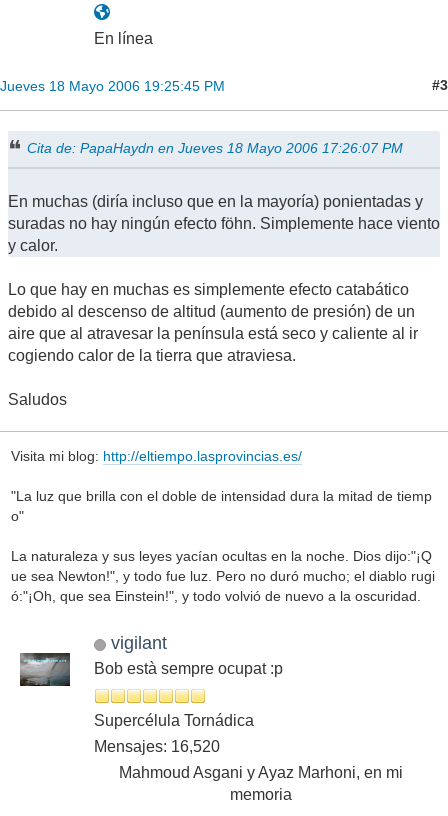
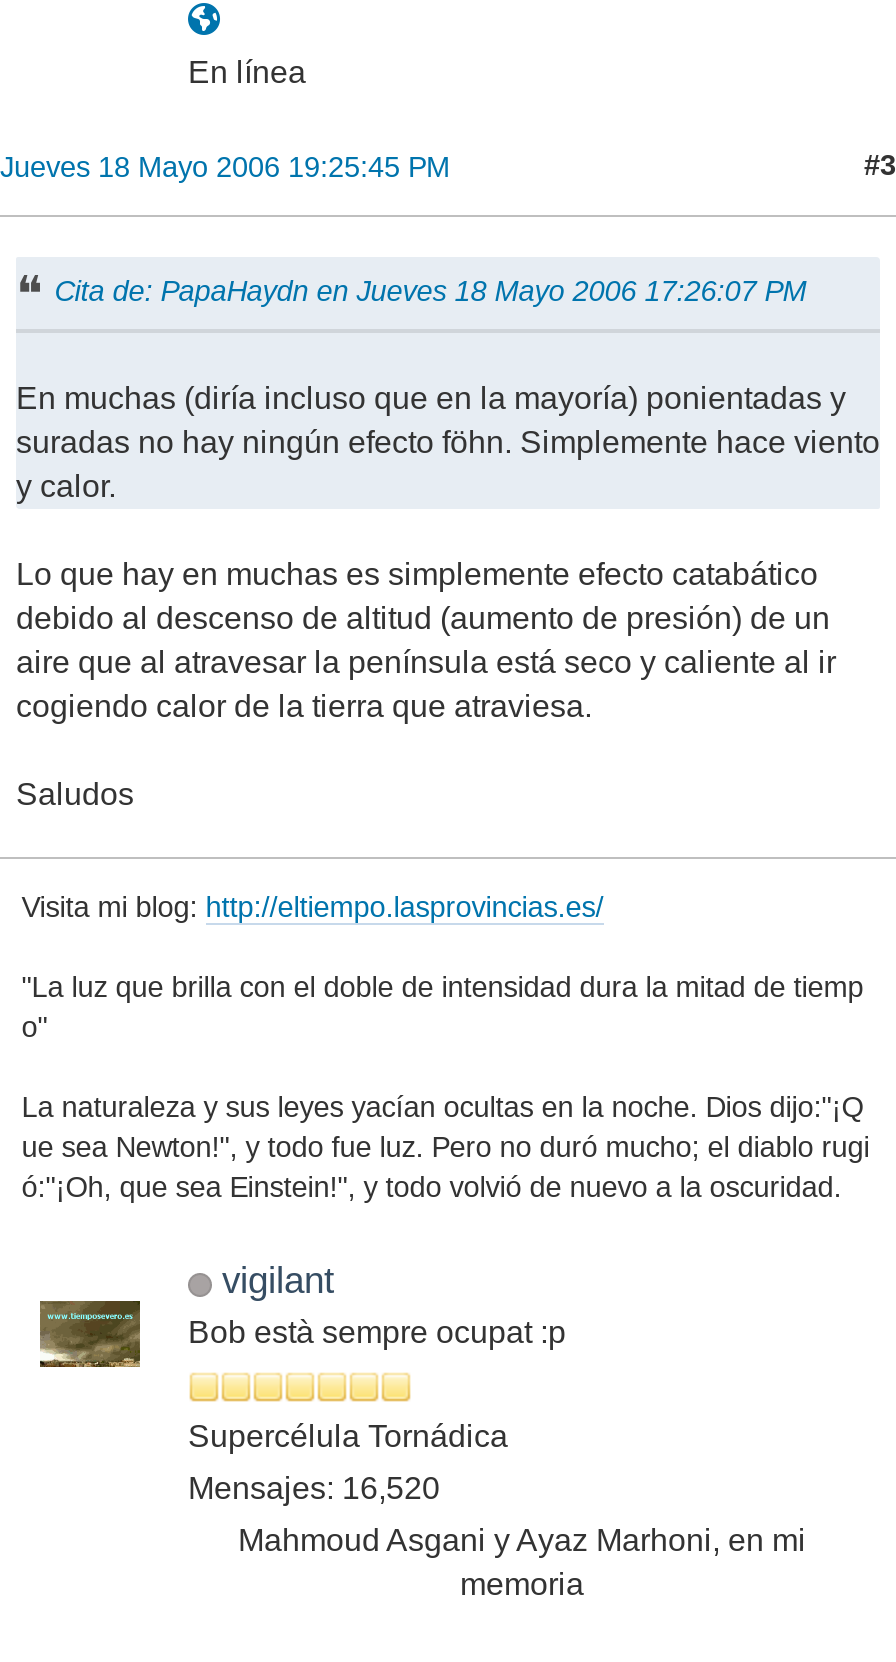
[19,652,71,687] [image] -> [38,1299,142,1369] [image]

